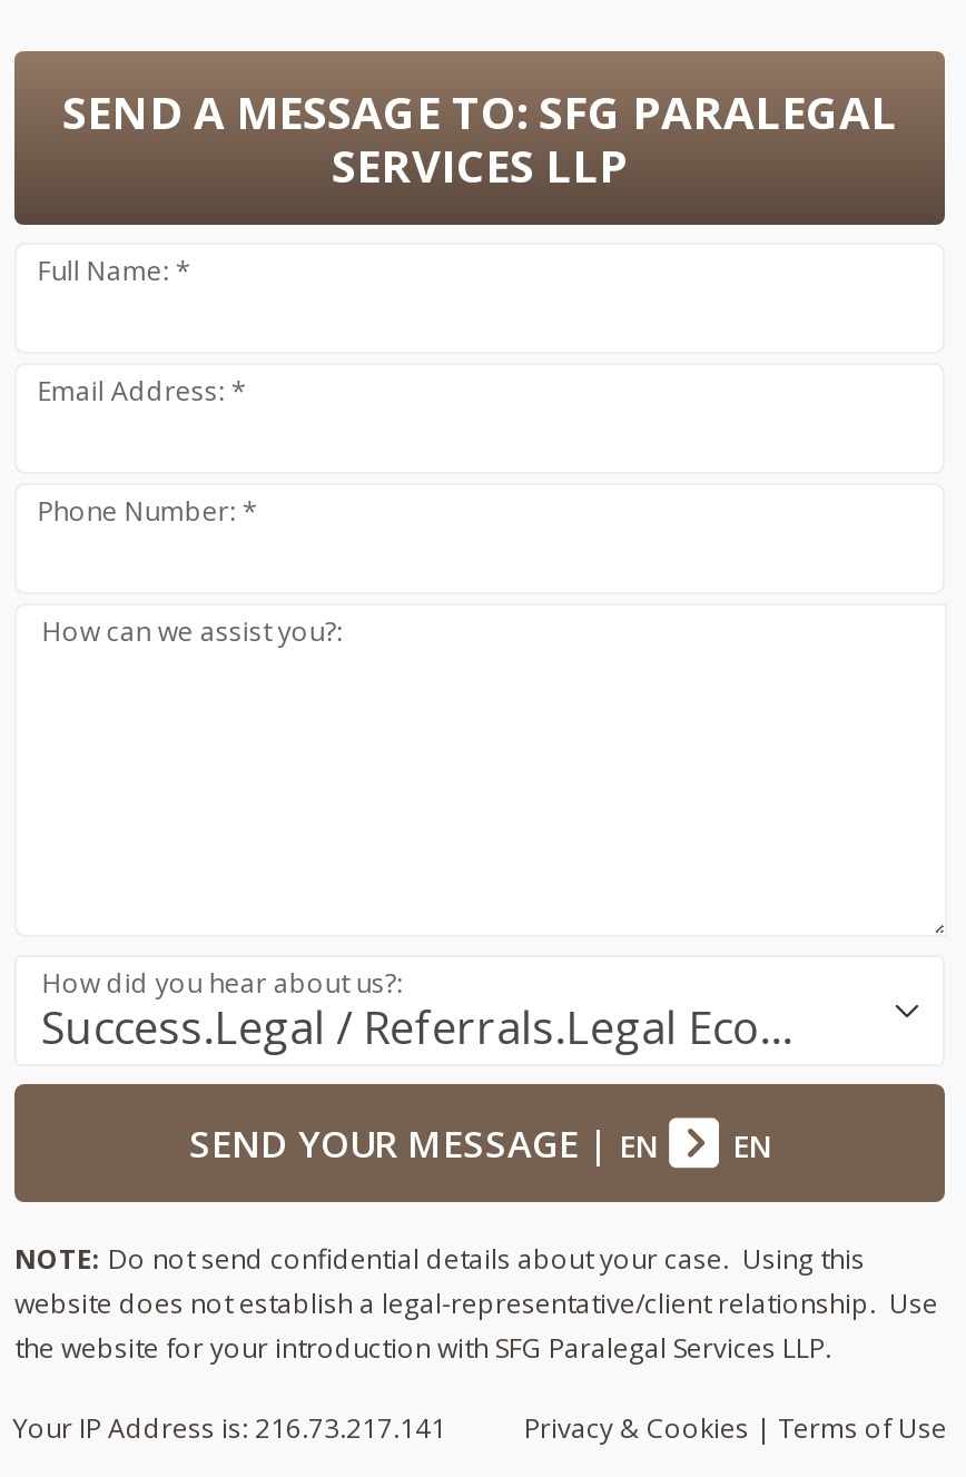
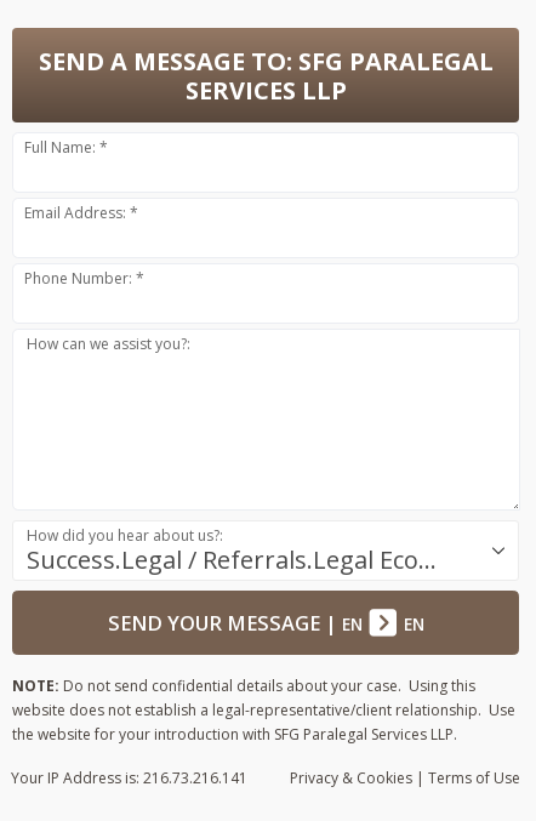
[12,1409,446,1447] Your IP Address is: 216.73.217.141 -> [11,767,247,788] Your IP Address is: 216.73.216.141

